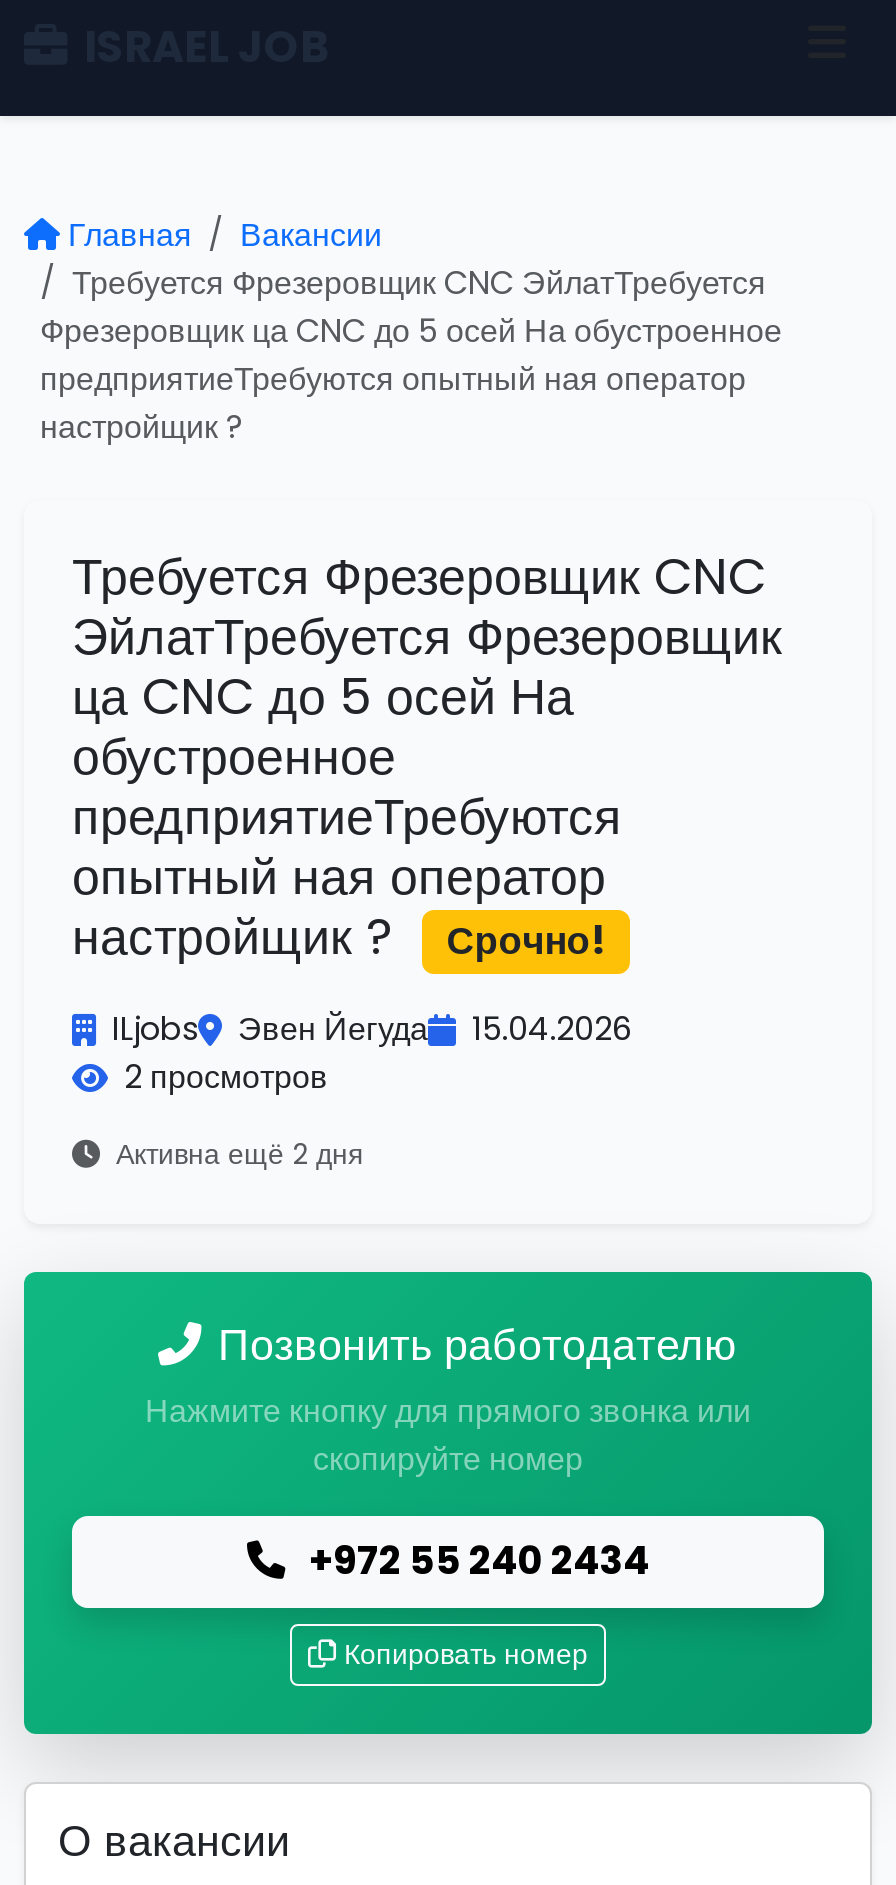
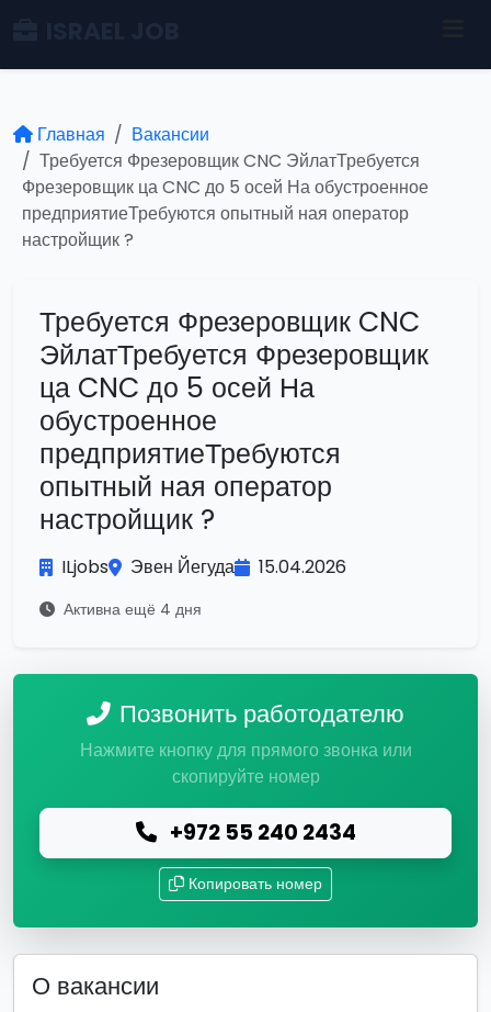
[447,914,605,968] Срочно! -> none
[108,1053,364,1173] 2 просмотров | Активна ещё 2 дня -> [59,598,202,620] Активна ещё 4 дня

